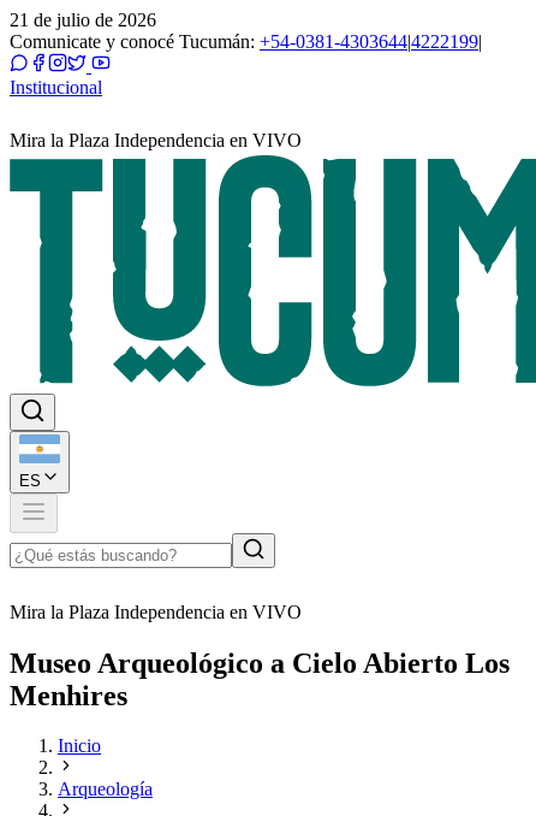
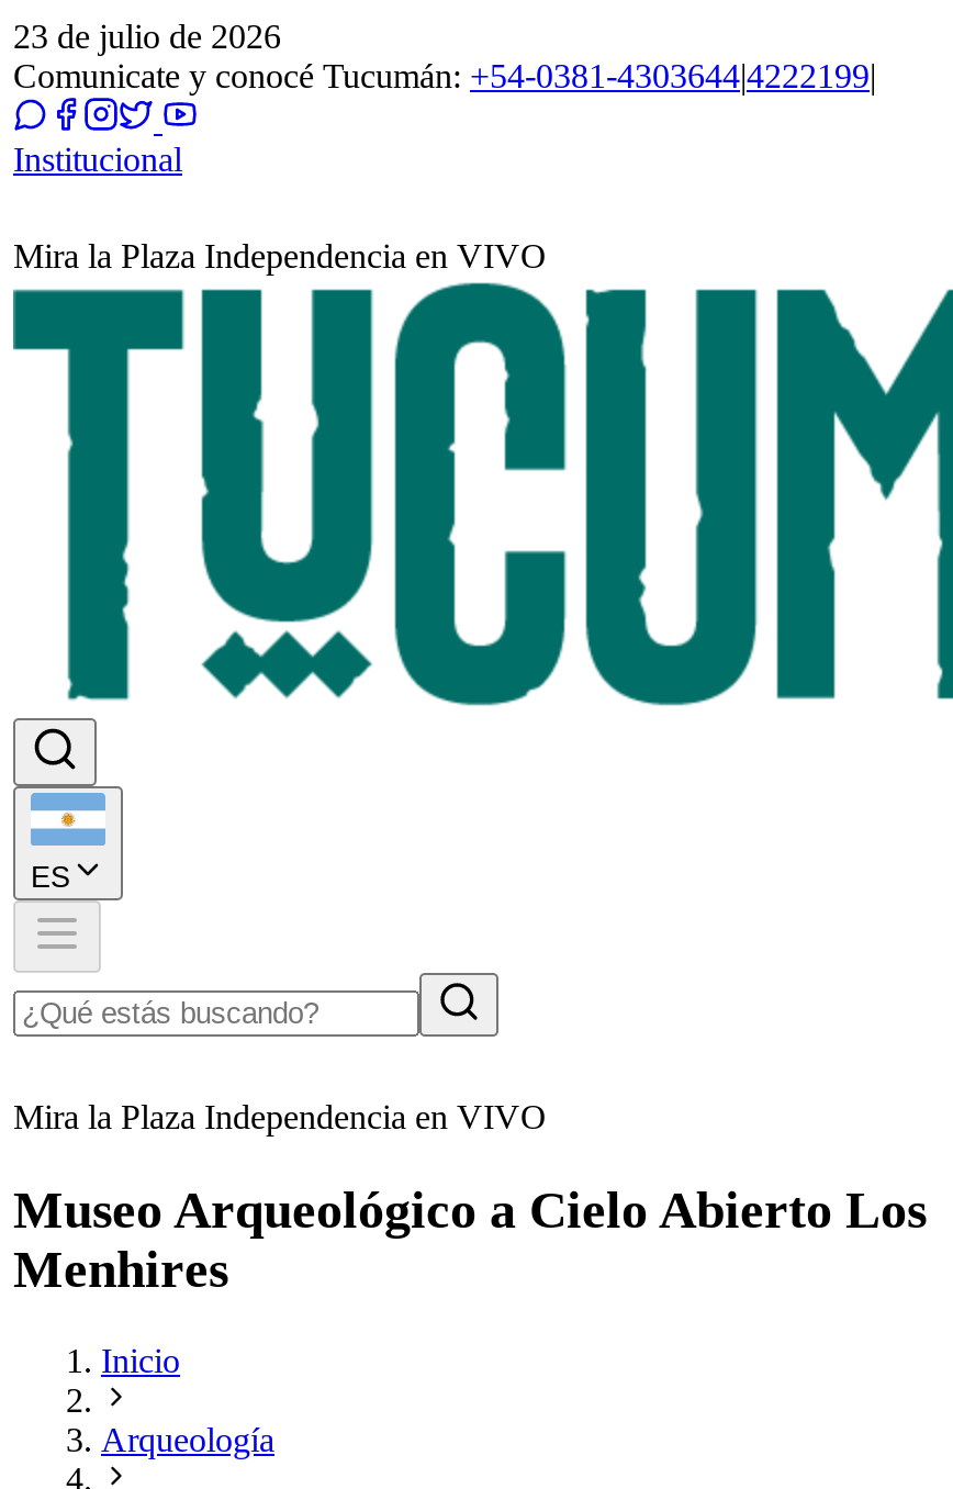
[10,10,156,30] 21 de julio de 2026 -> [13,18,281,55] 23 de julio de 2026

